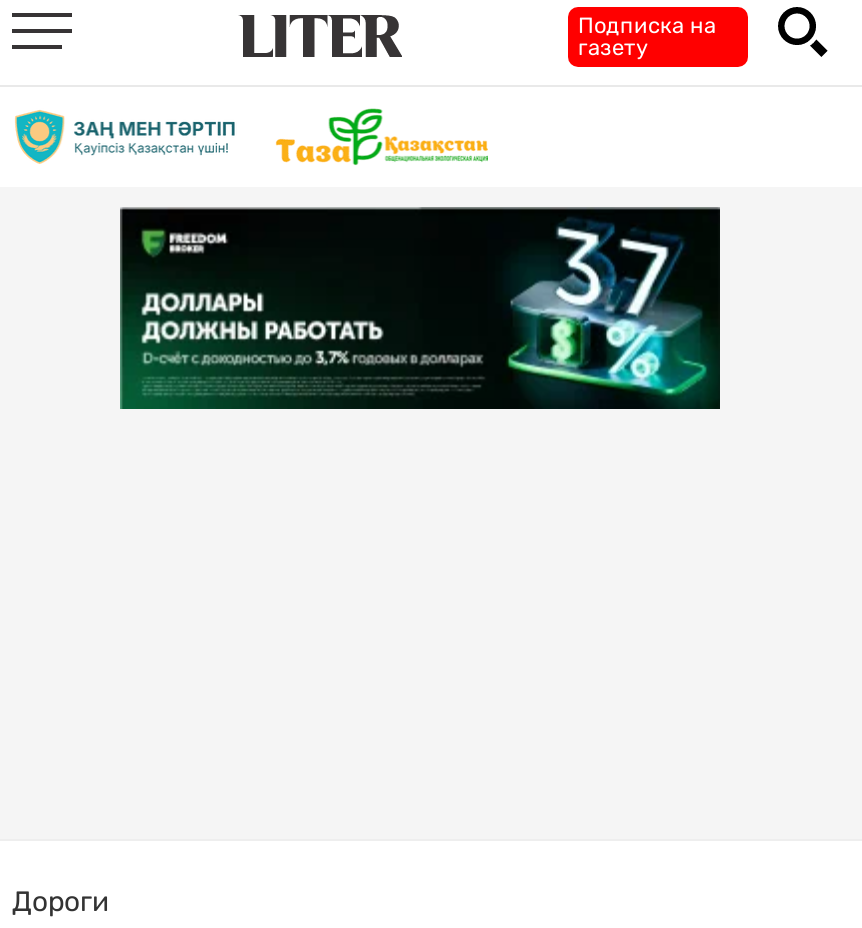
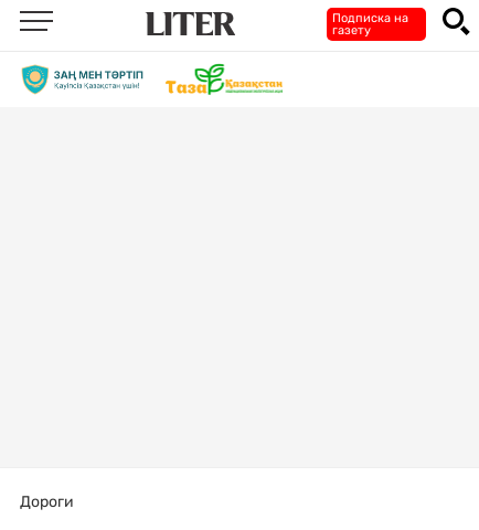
[118,205,722,411] [image] -> none

